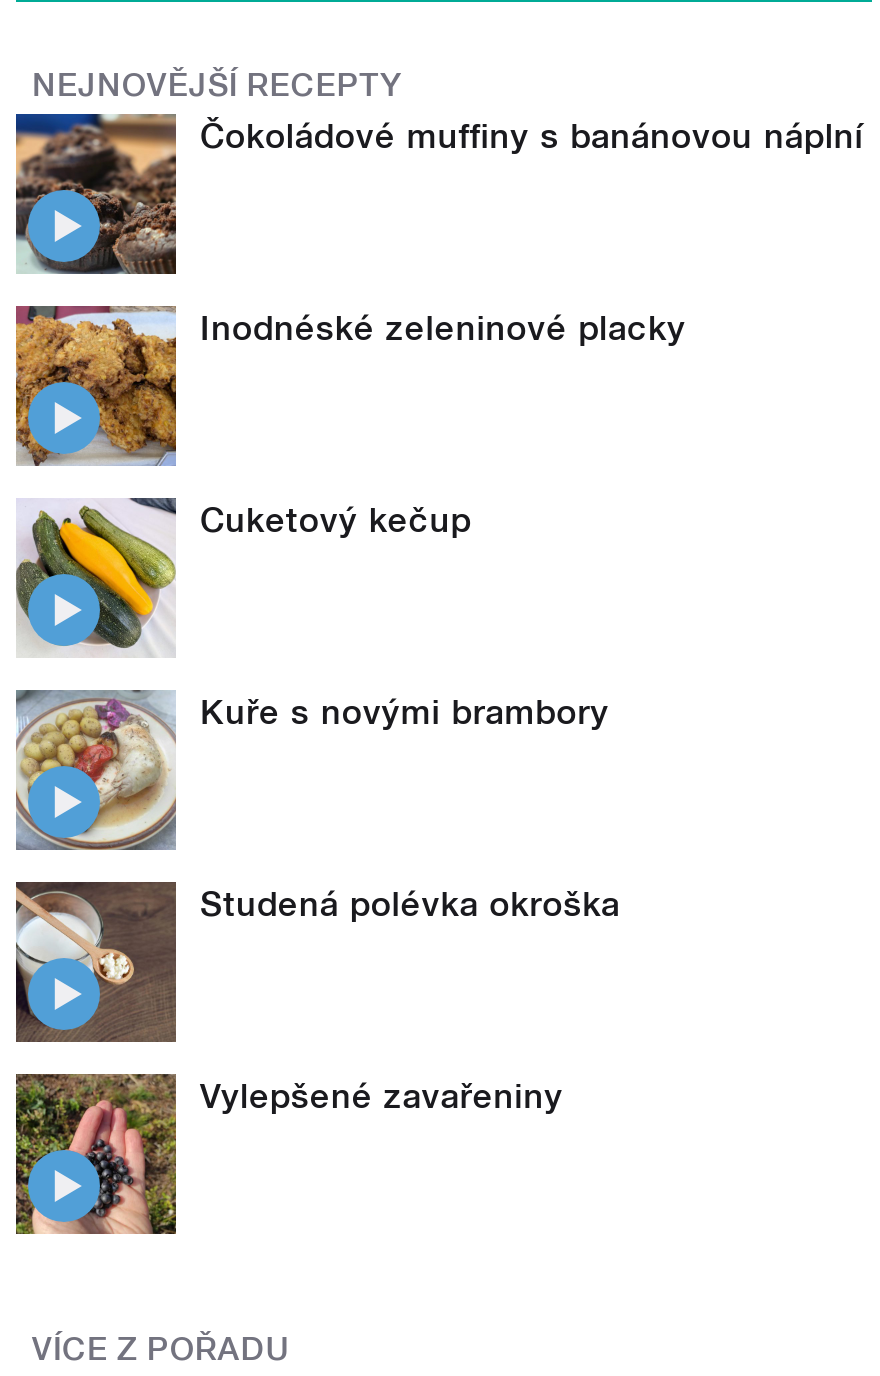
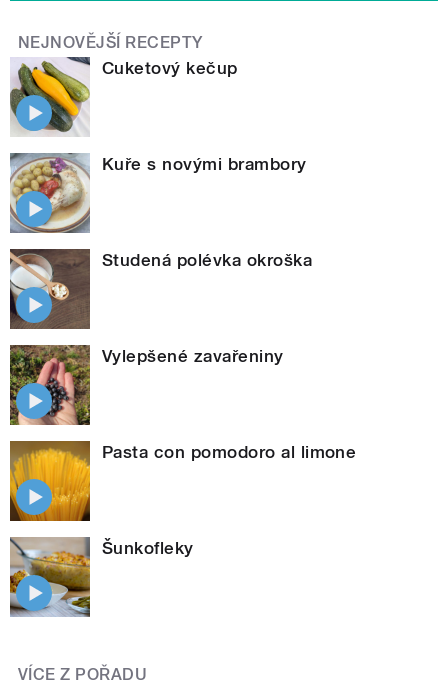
[14,112,864,276] [image] | Čokoládové muffiny s banánovou náplní -> none
[14,304,686,466] [image] | Inodnéské zeleninové placky -> none
moved [14,494,620,1116] -> [9,55,312,366]: [image] | Cuketový kečup | Kuře s novými brambory | Studená polévka okroška | Vylepšené zavařeniny
moved [12,1070,180,1238] -> [8,343,92,427]: [image]
none -> [9,441,356,521] [image] | Pasta con pomodoro al limone
none -> [9,537,194,617] [image] | Šunkofleky

